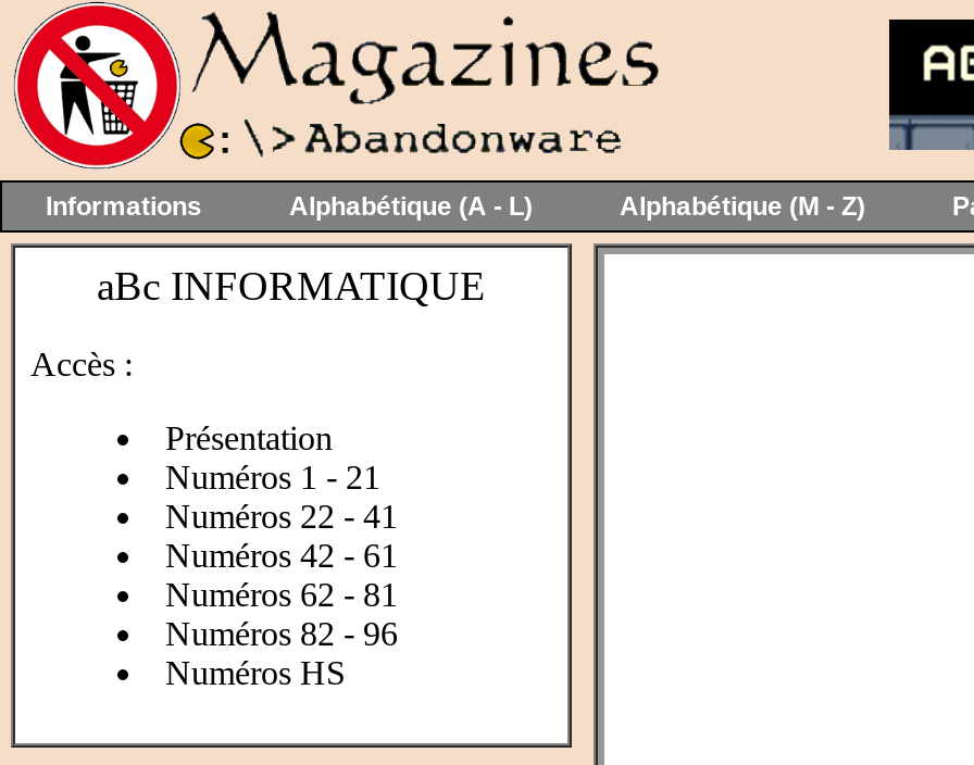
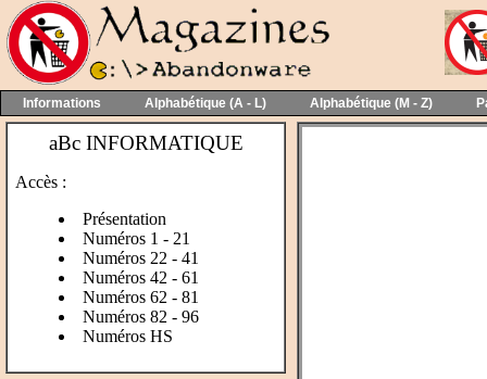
[887,17,967,152] [image] -> [444,9,484,76] [image]

